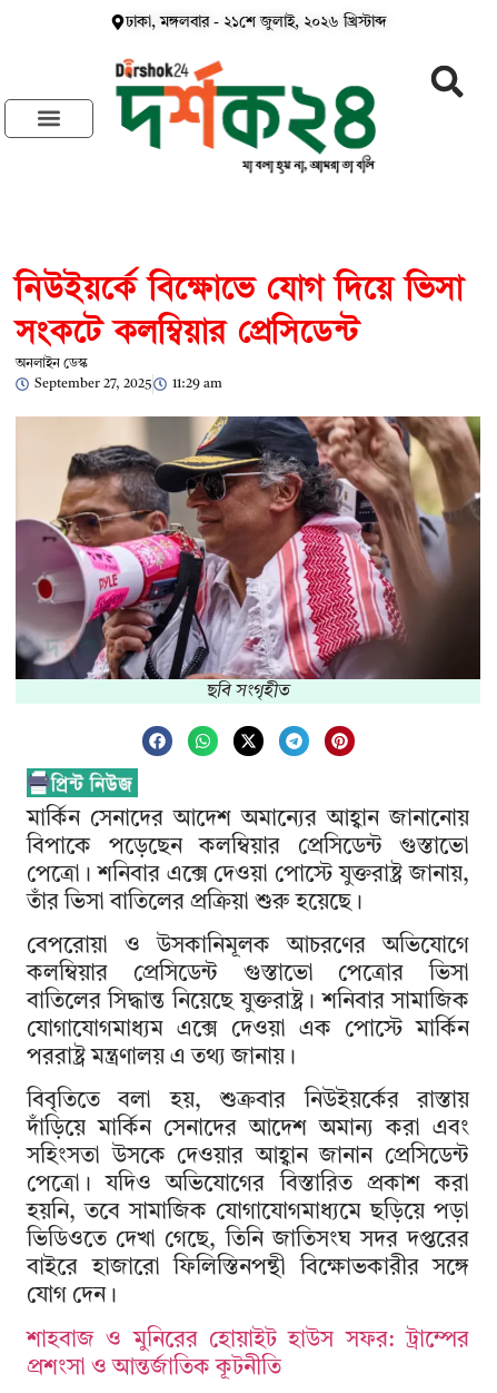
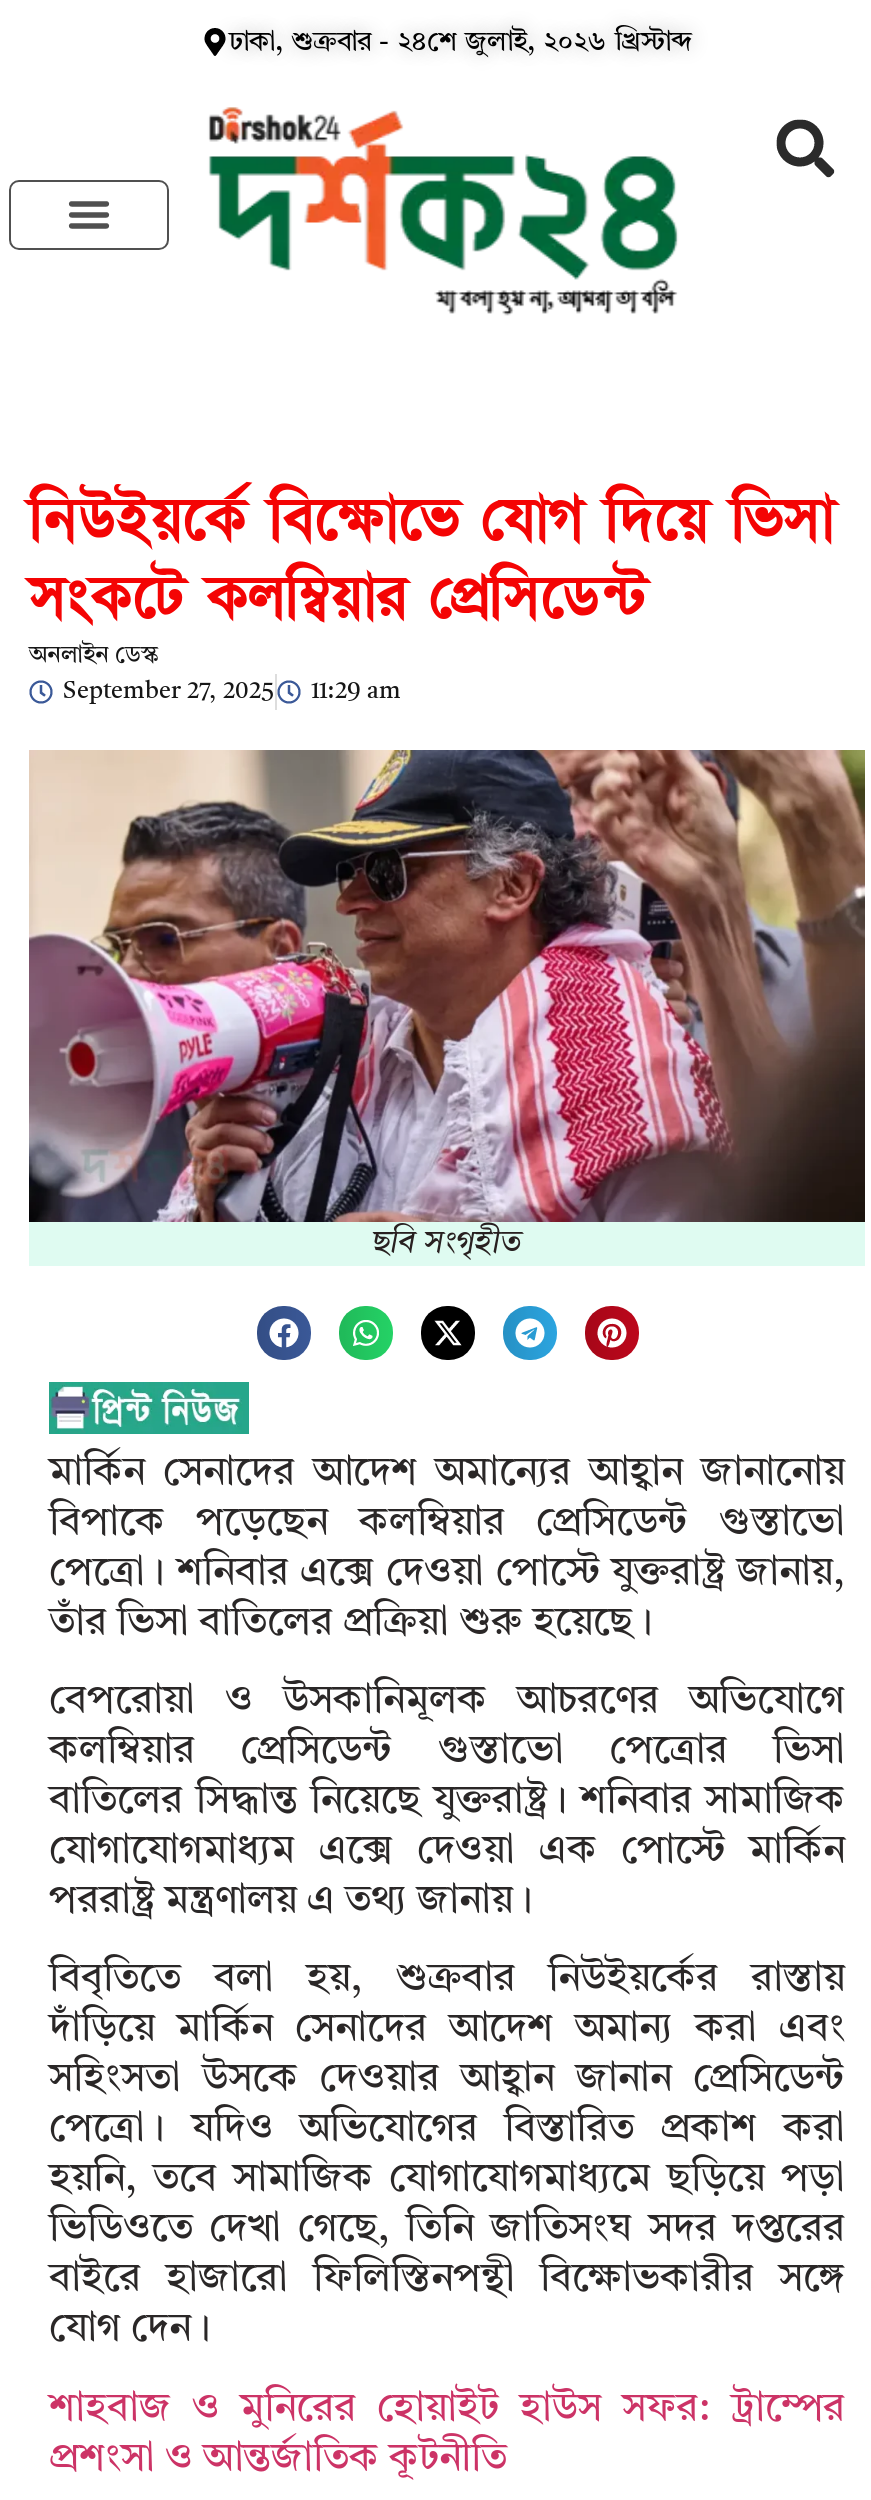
[125,14,386,30] ঢাকা, মঙ্গলবার - ২১শে জুলাই, ২০২৬ খ্রিস্টাব্দ -> [229,28,693,56] ঢাকা, শুক্রবার - ২৪শে জুলাই, ২০২৬ খ্রিস্টাব্দ

